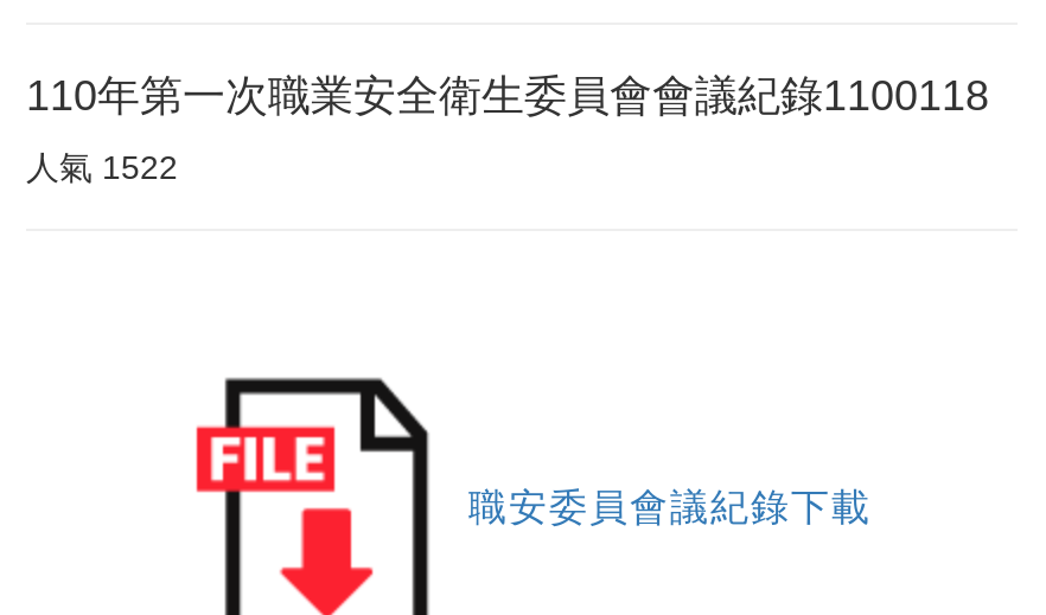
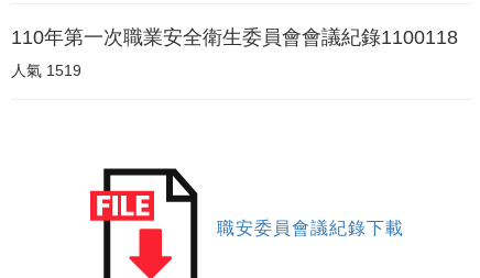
[26,148,178,186] 人氣1522 -> [11,61,81,79] 人氣1519

